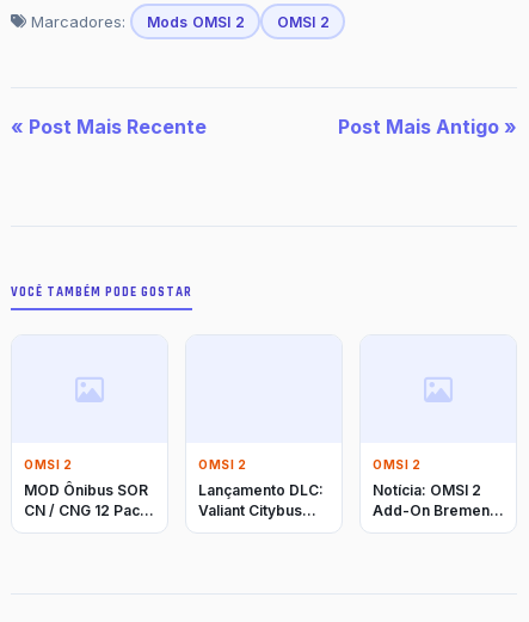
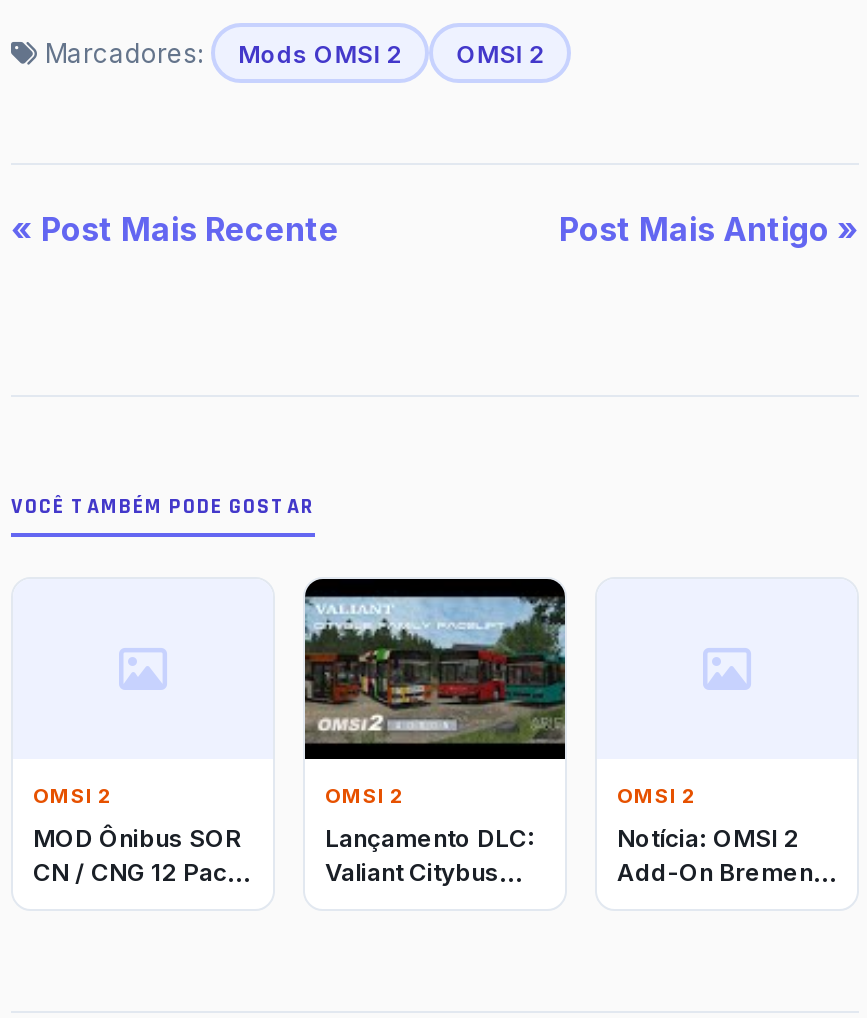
none -> [303,577,567,761] [image]

